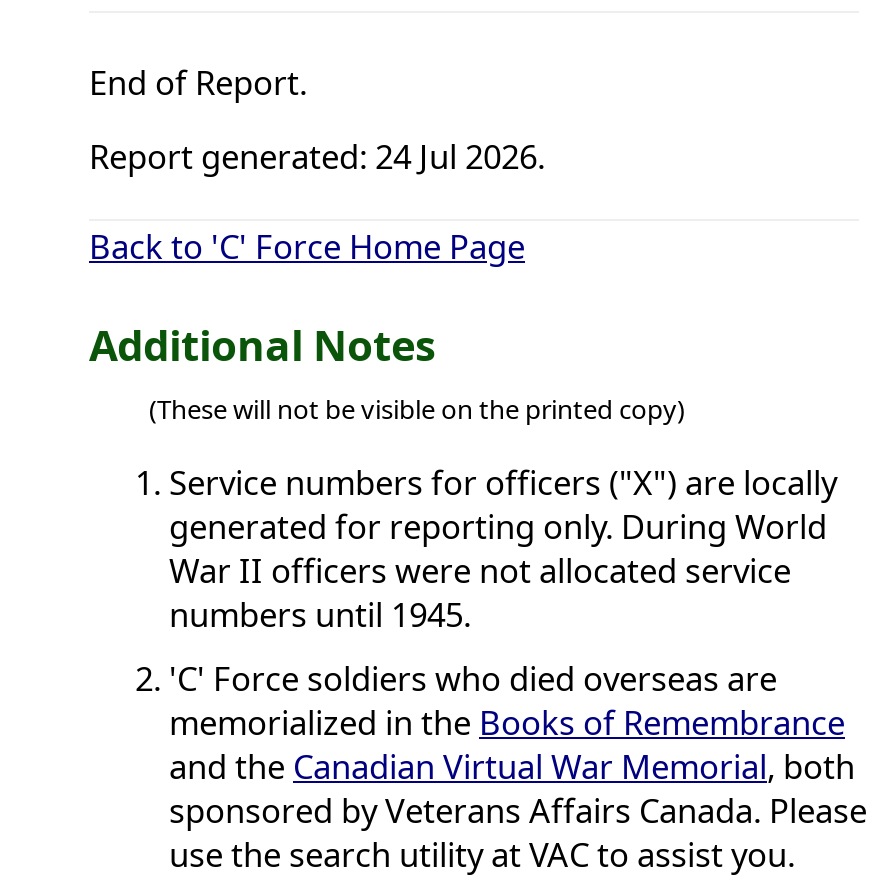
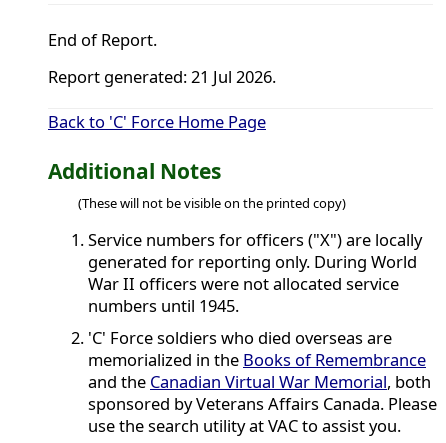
[89,133,545,179] Report generated: 24 Jul 2026. -> [48,65,276,88] Report generated: 21 Jul 2026.

